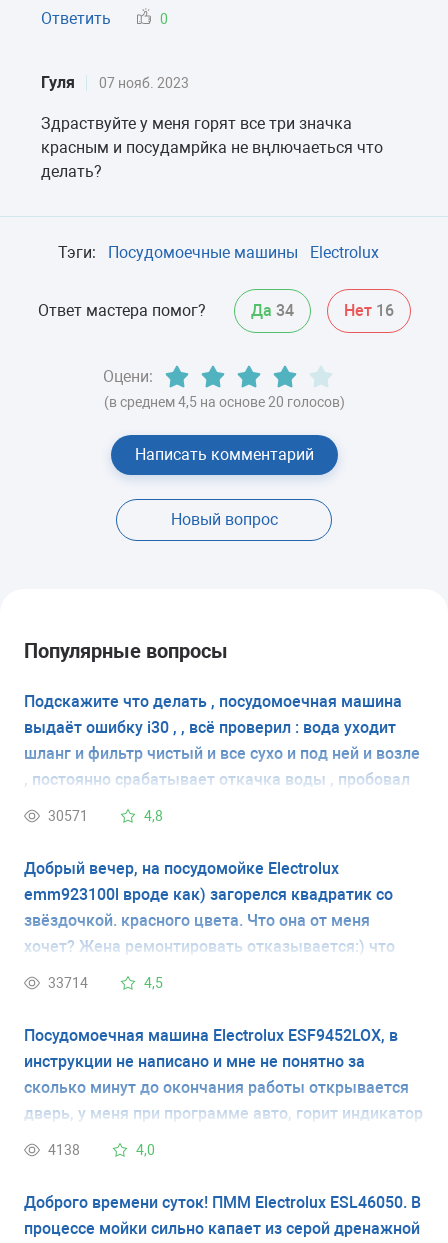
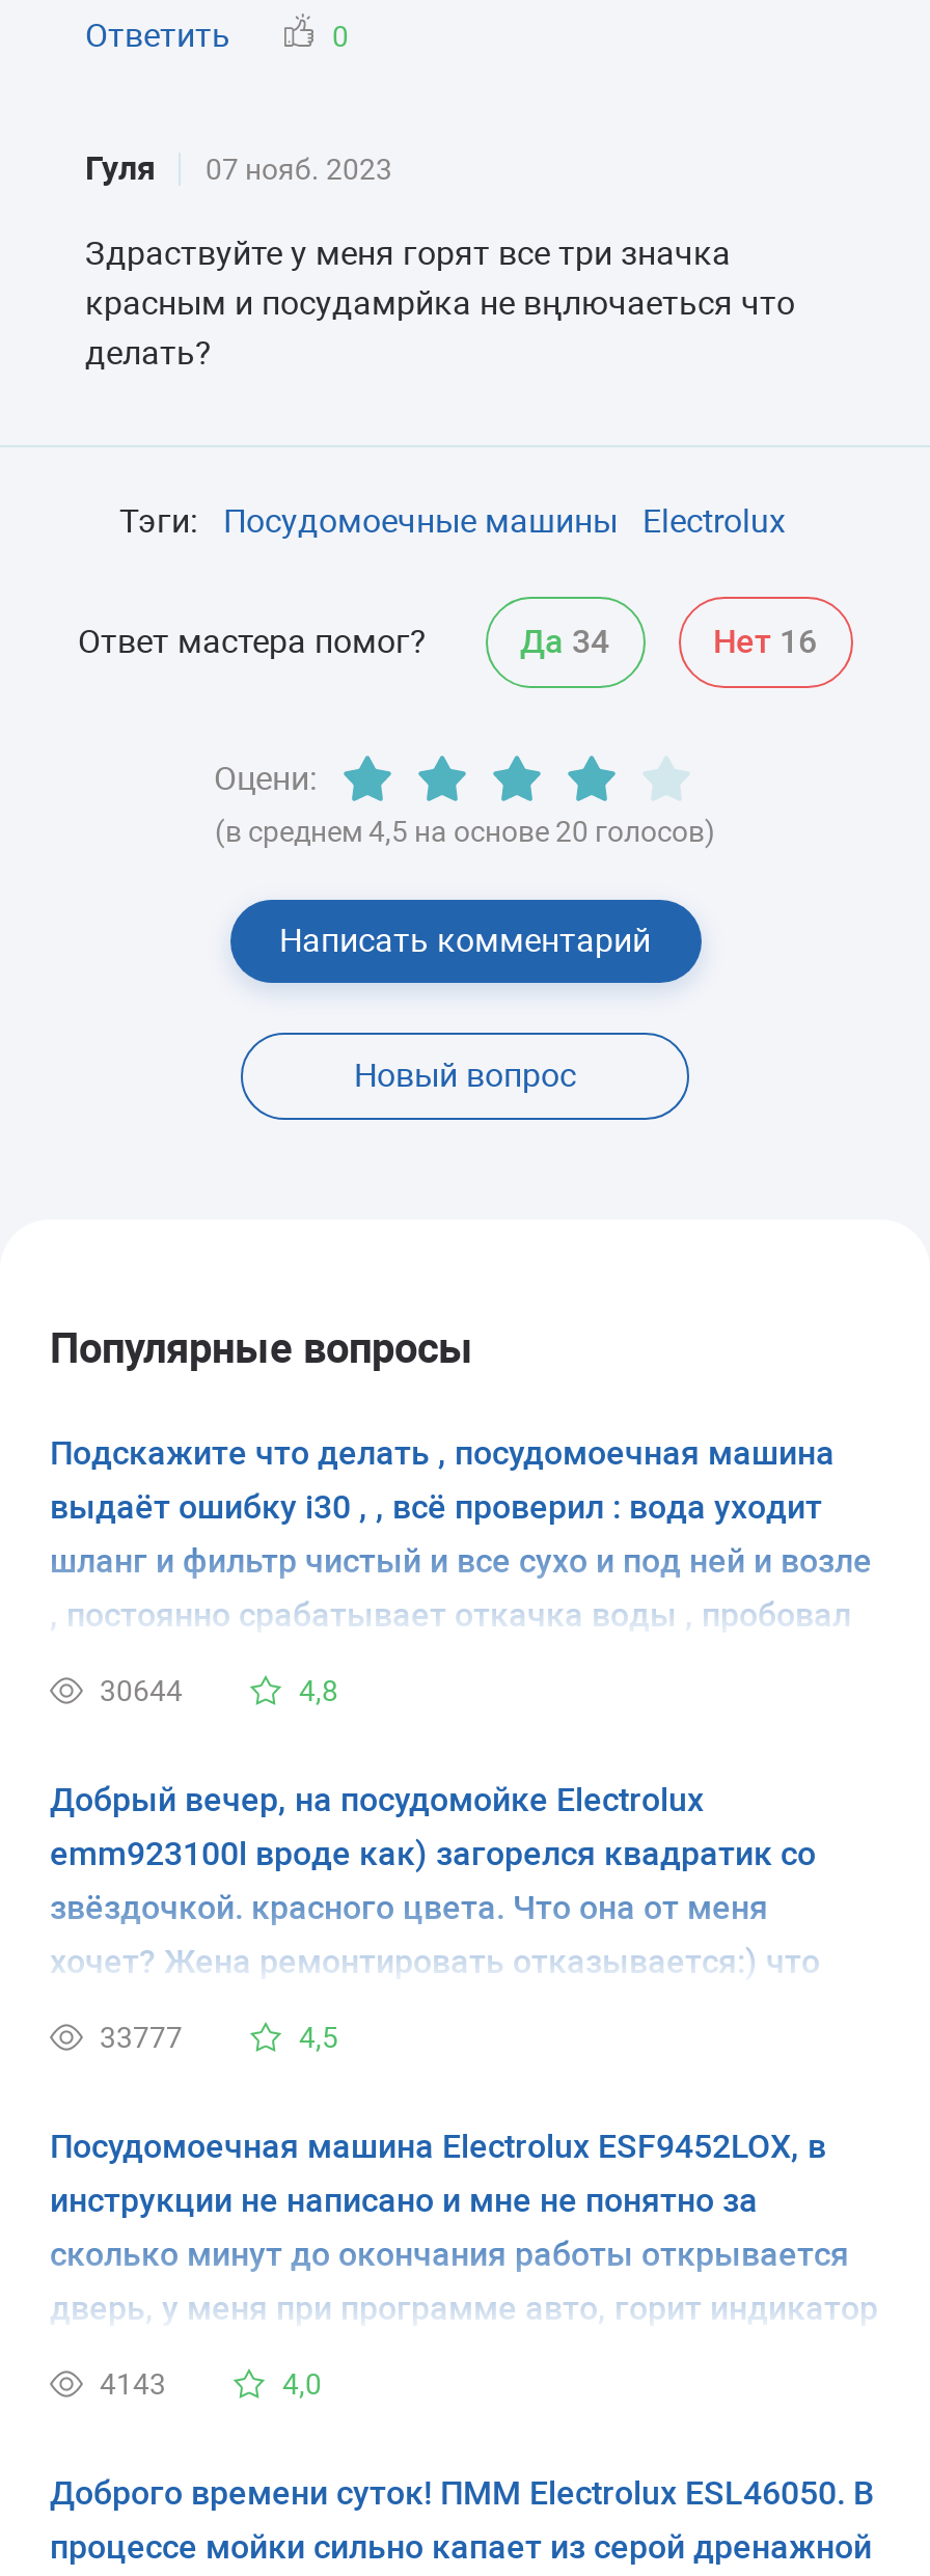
[48,808,88,824] 30571 -> [100,1674,183,1707] 30644
[48,975,88,991] 33714 -> [100,2021,183,2054] 33777
[48,1142,80,1158] 4138 -> [100,2367,166,2401] 4143

